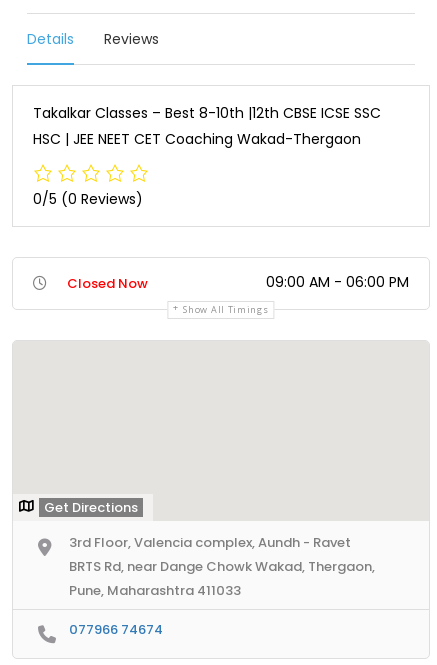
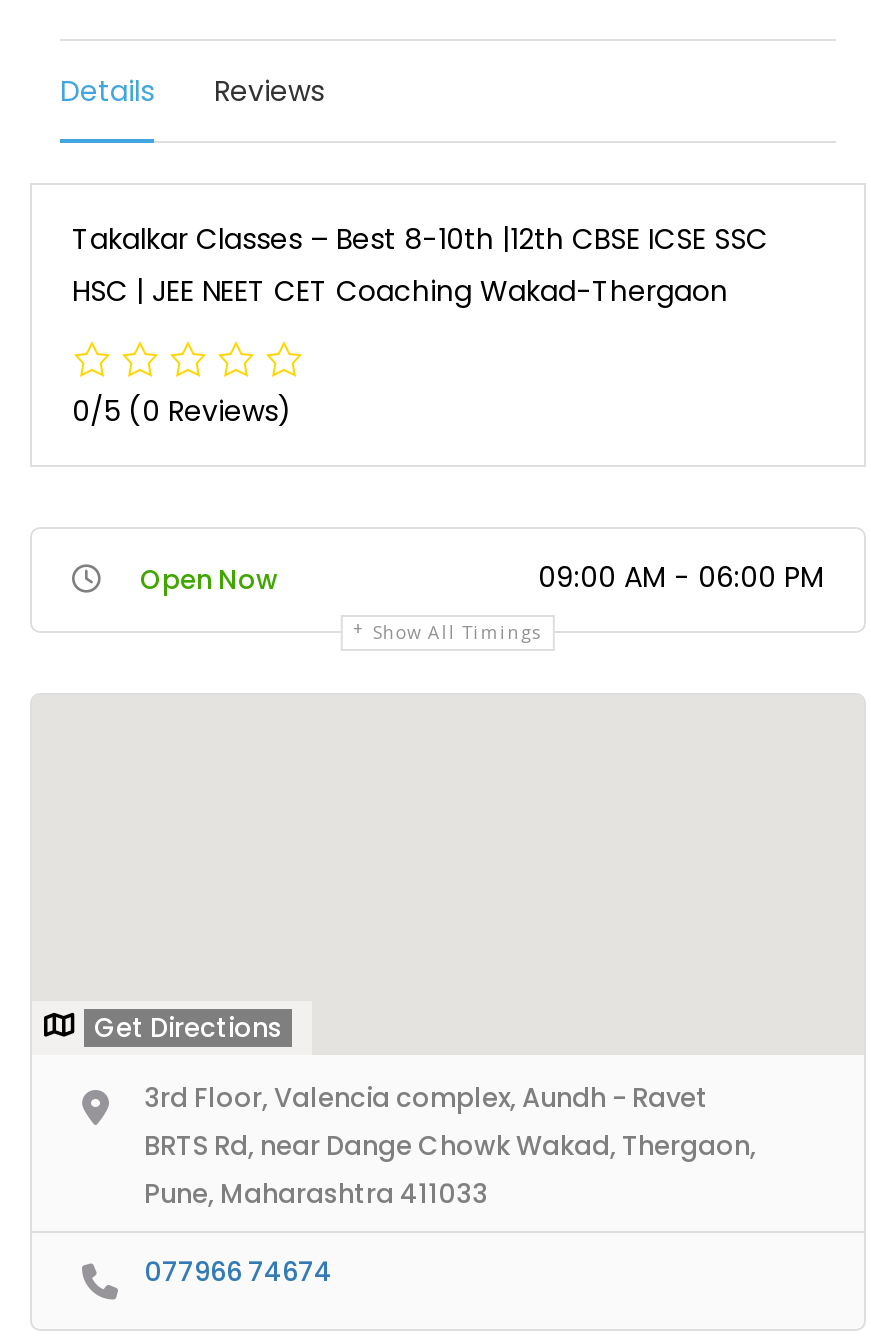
[67,274,148,293] Closed Now -> [140,561,278,599] Open Now

